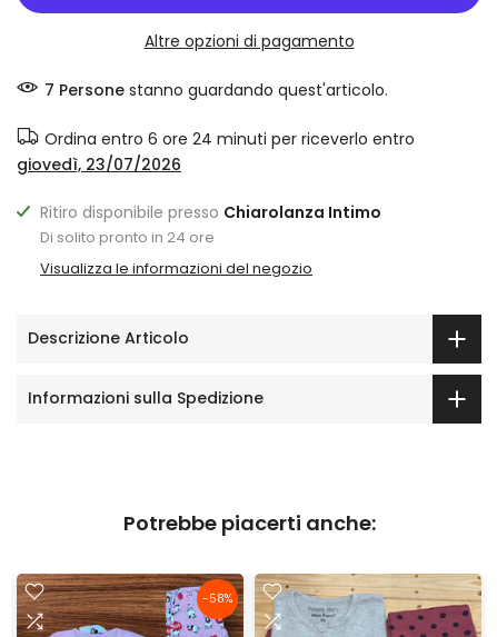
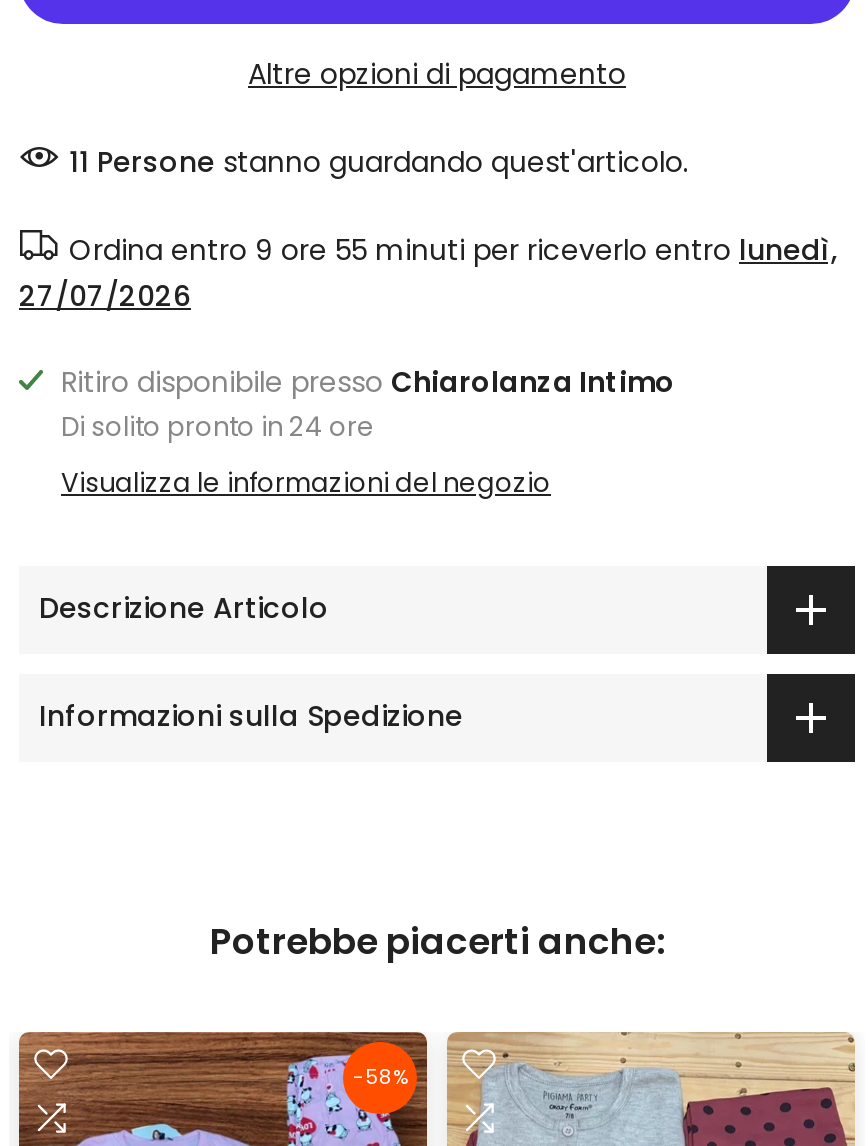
[44,79,388,101] 7 Persone stanno guardando quest'articolo. -> [69,142,689,182] 11 Persone stanno guardando quest'articolo.
[17,128,415,176] Ordina entro 6 ore 24 minuti per riceverlo entro | giovedì, 23/07/2026 -> [19,230,837,316] Ordina entro 9 ore 55 minuti per riceverlo entro lunedì, | 27/07/2026

